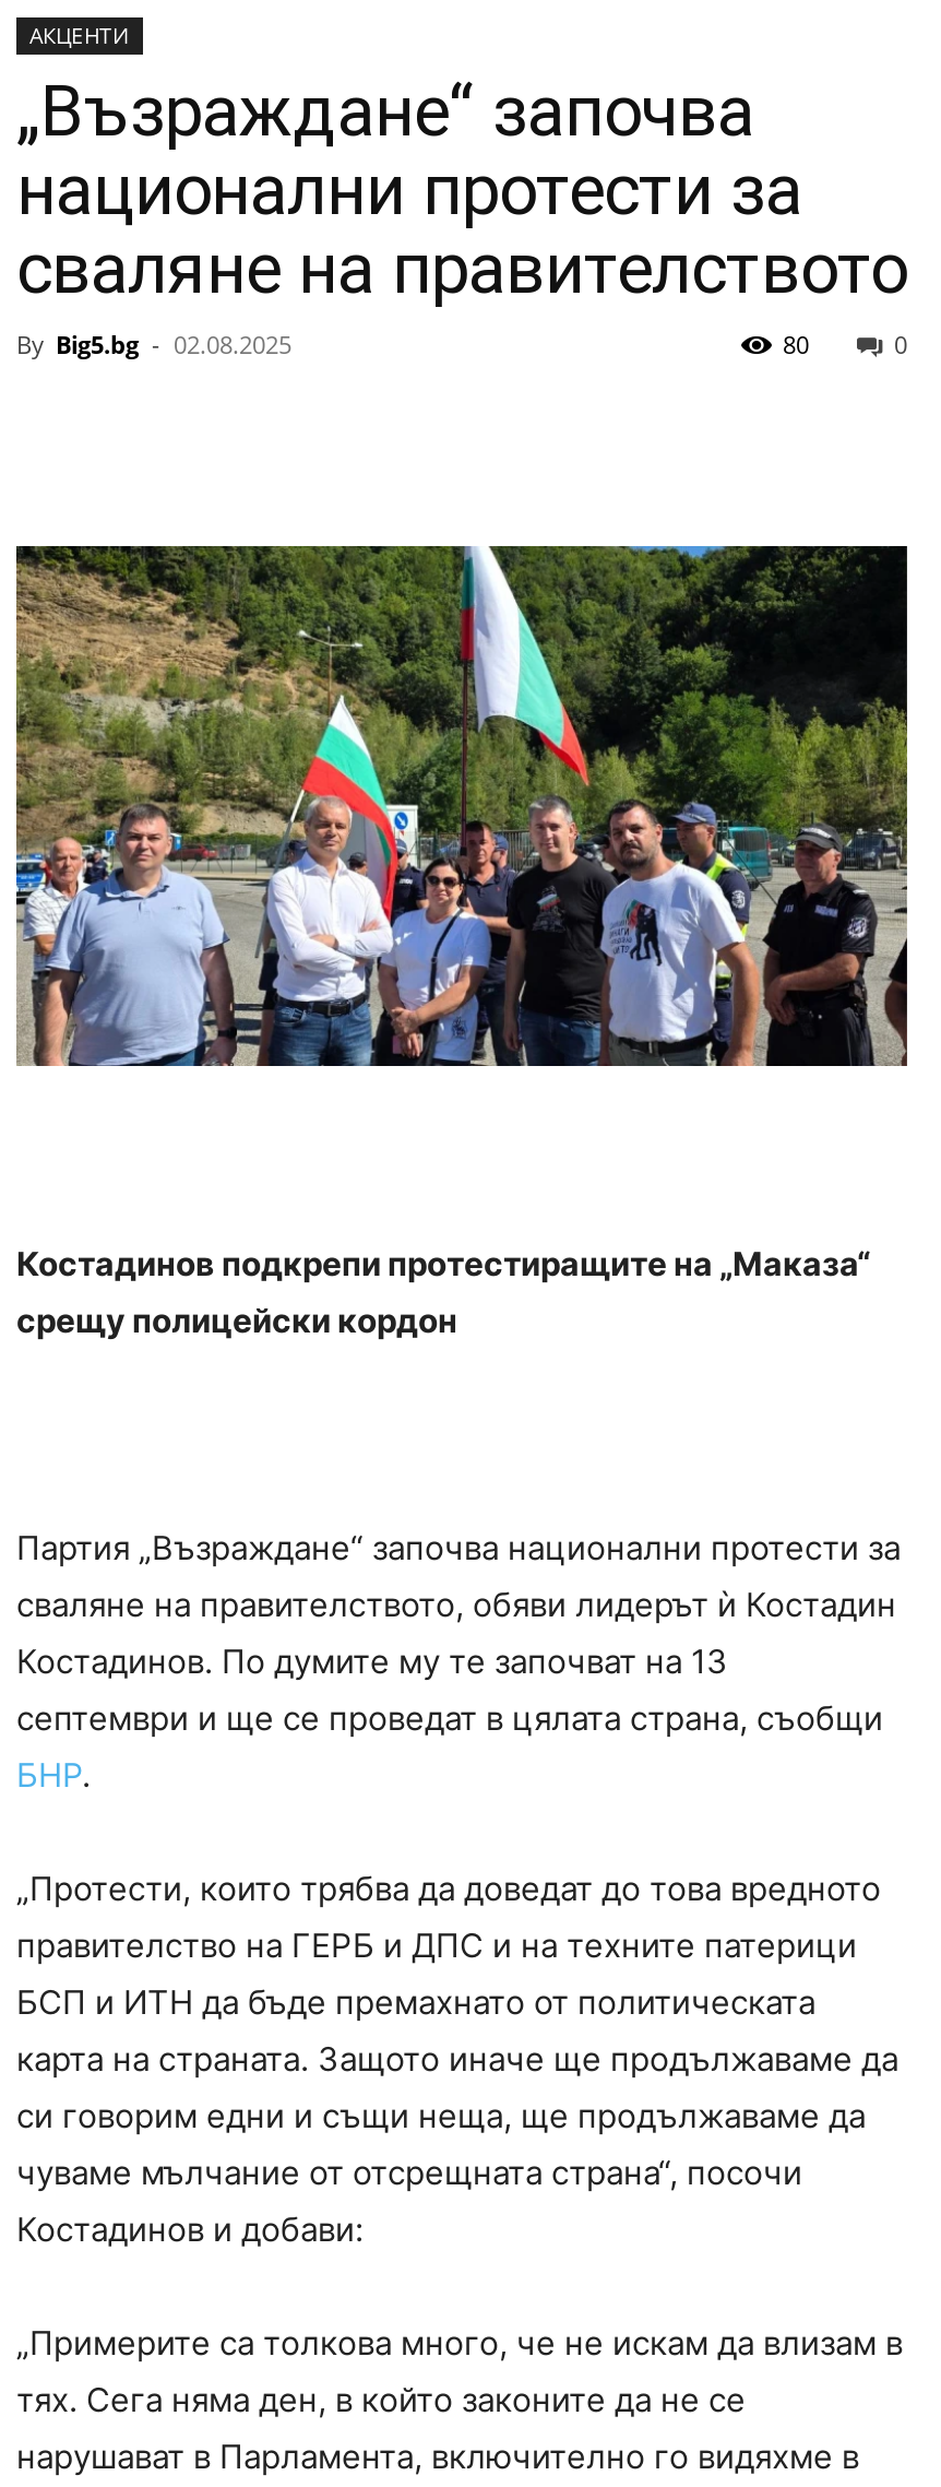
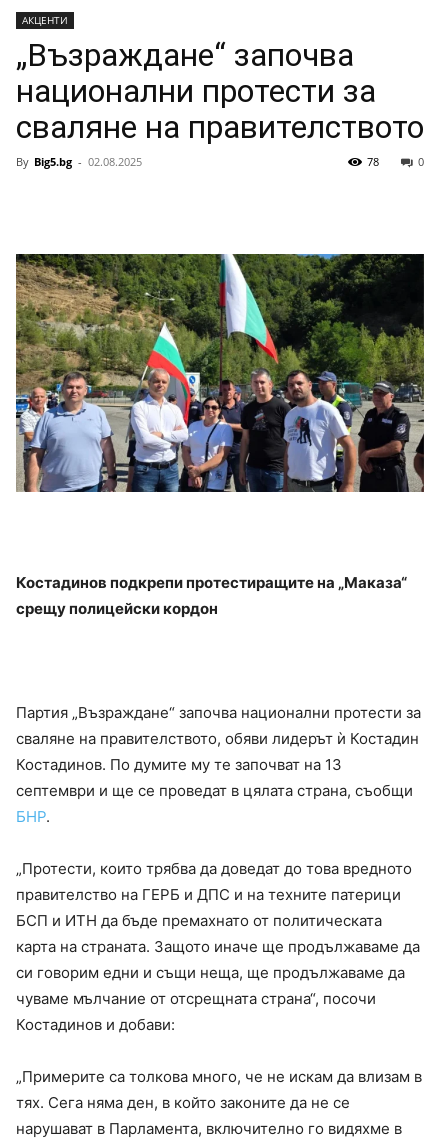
[783,328,809,360] 80 -> [367,154,379,169] 78

